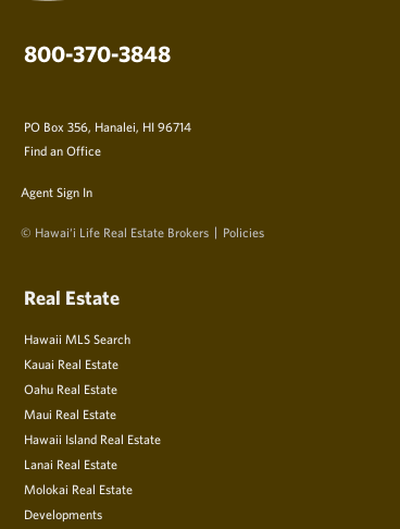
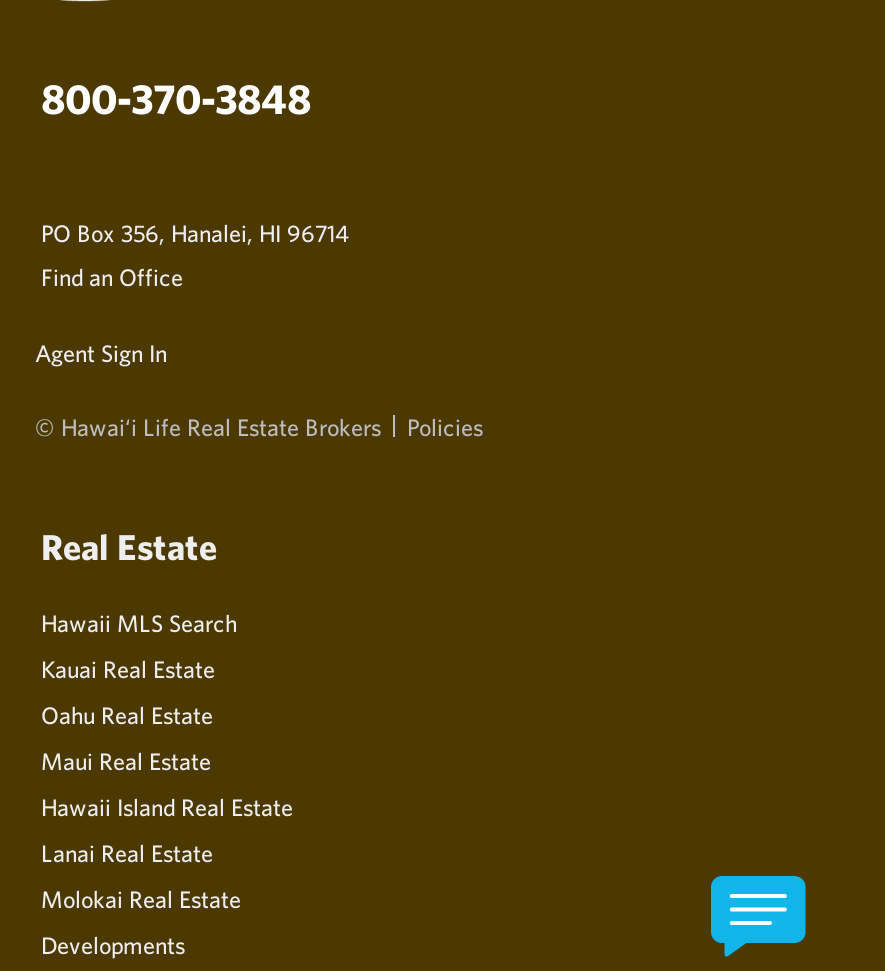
none -> [709,874,809,958] [image]

